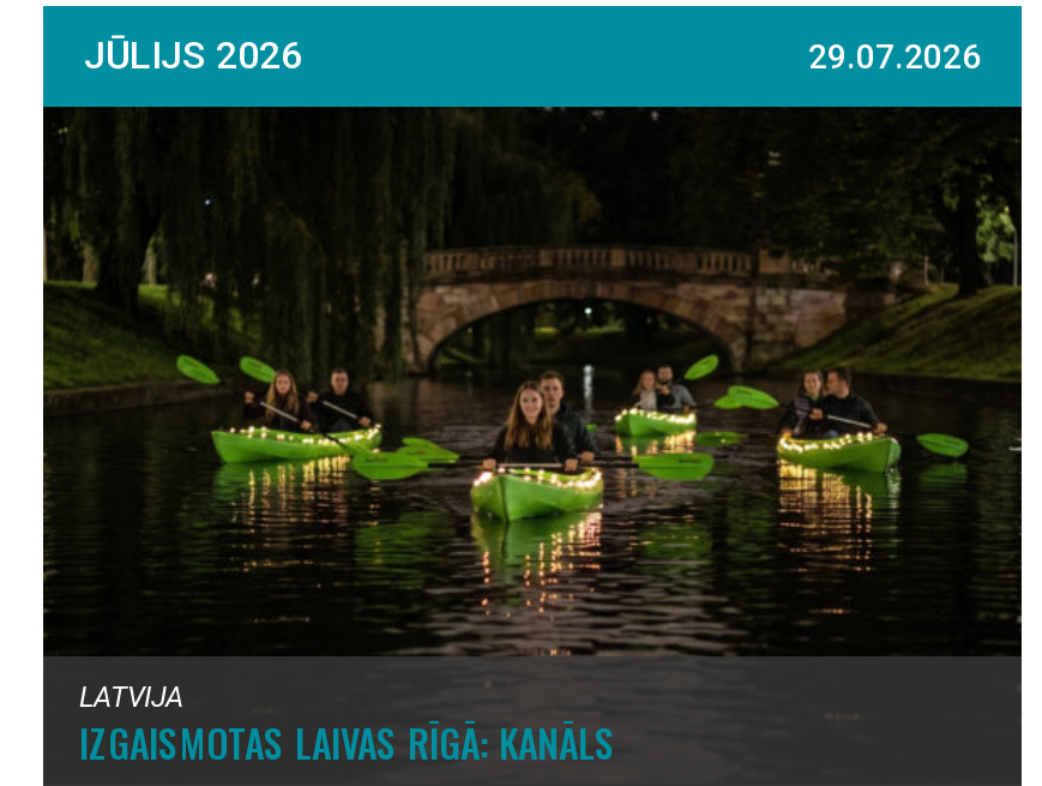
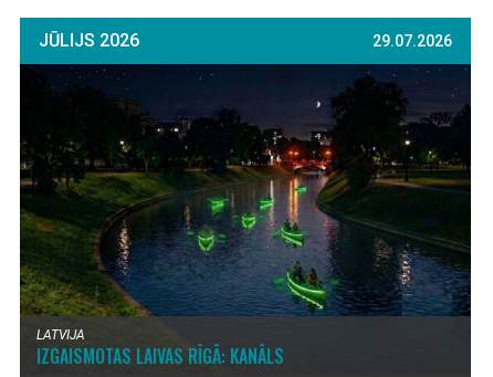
[41,107,1022,659] [image] -> [19,64,471,317] [image]

